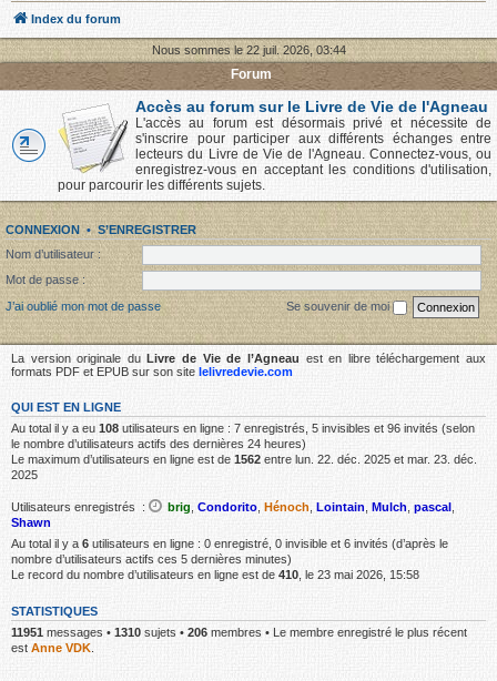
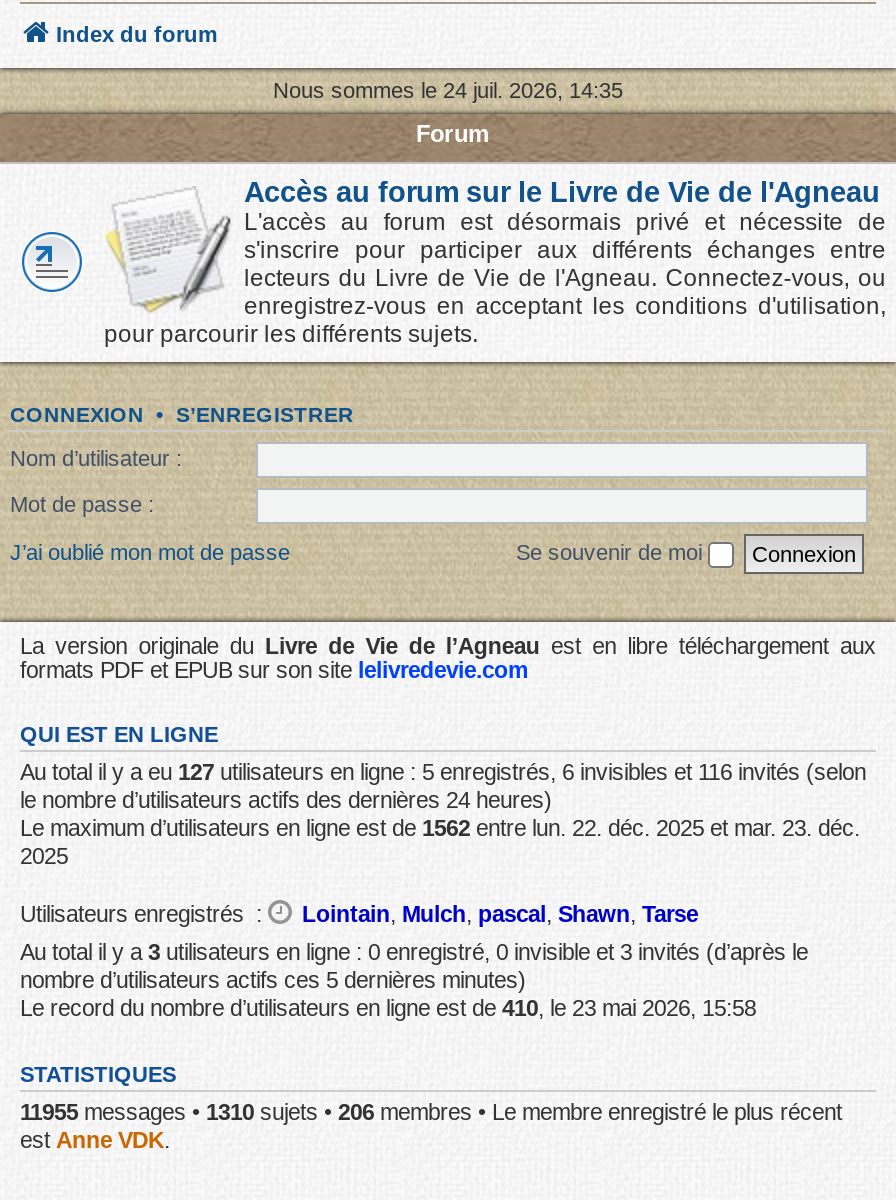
[151,43,346,57] Nous sommes le 22 juil. 2026, 03:44 -> [273,78,623,102] Nous sommes le 24 juil. 2026, 14:35
[11,421,475,434] Au total il y a eu 108 utilisateurs en ligne : 7 enregistrés, 5 invisibles et 96 invités (selon -> [20,759,866,783] Au total il y a eu 127 utilisateurs en ligne : 5 enregistrés, 6 invisibles et 116 invités (selon
[11,500,455,528] brig, Condorito, Hénoch, Lointain, Mulch, pascal, | Shawn -> [302,901,698,925] Lointain, Mulch, pascal, Shawn, Tarse
[11,537,448,550] Au total il y a 6 utilisateurs en ligne : 0 enregistré, 0 invisible et 6 invités (d’après le -> [20,940,808,964] Au total il y a 3 utilisateurs en ligne : 0 enregistré, 0 invisible et 3 invités (d’après le
[11,626,467,639] 11951 messages • 1310 sujets • 206 membres • Le membre enregistré le plus récent -> [20,1100,842,1124] 11955 messages • 1310 sujets • 206 membres • Le membre enregistré le plus récent

